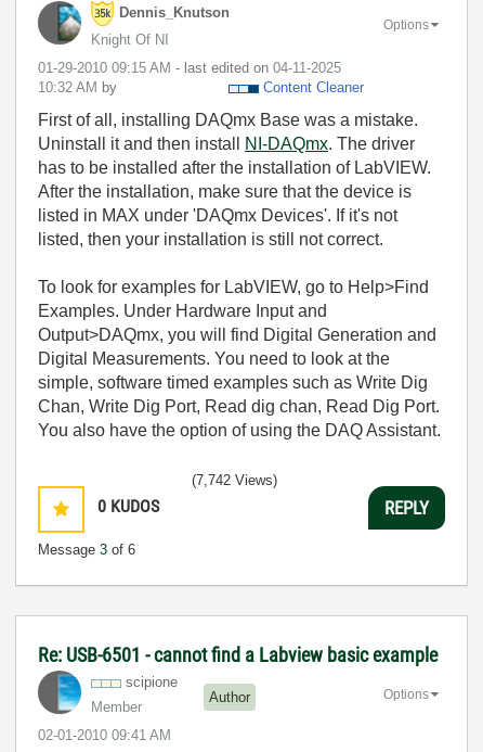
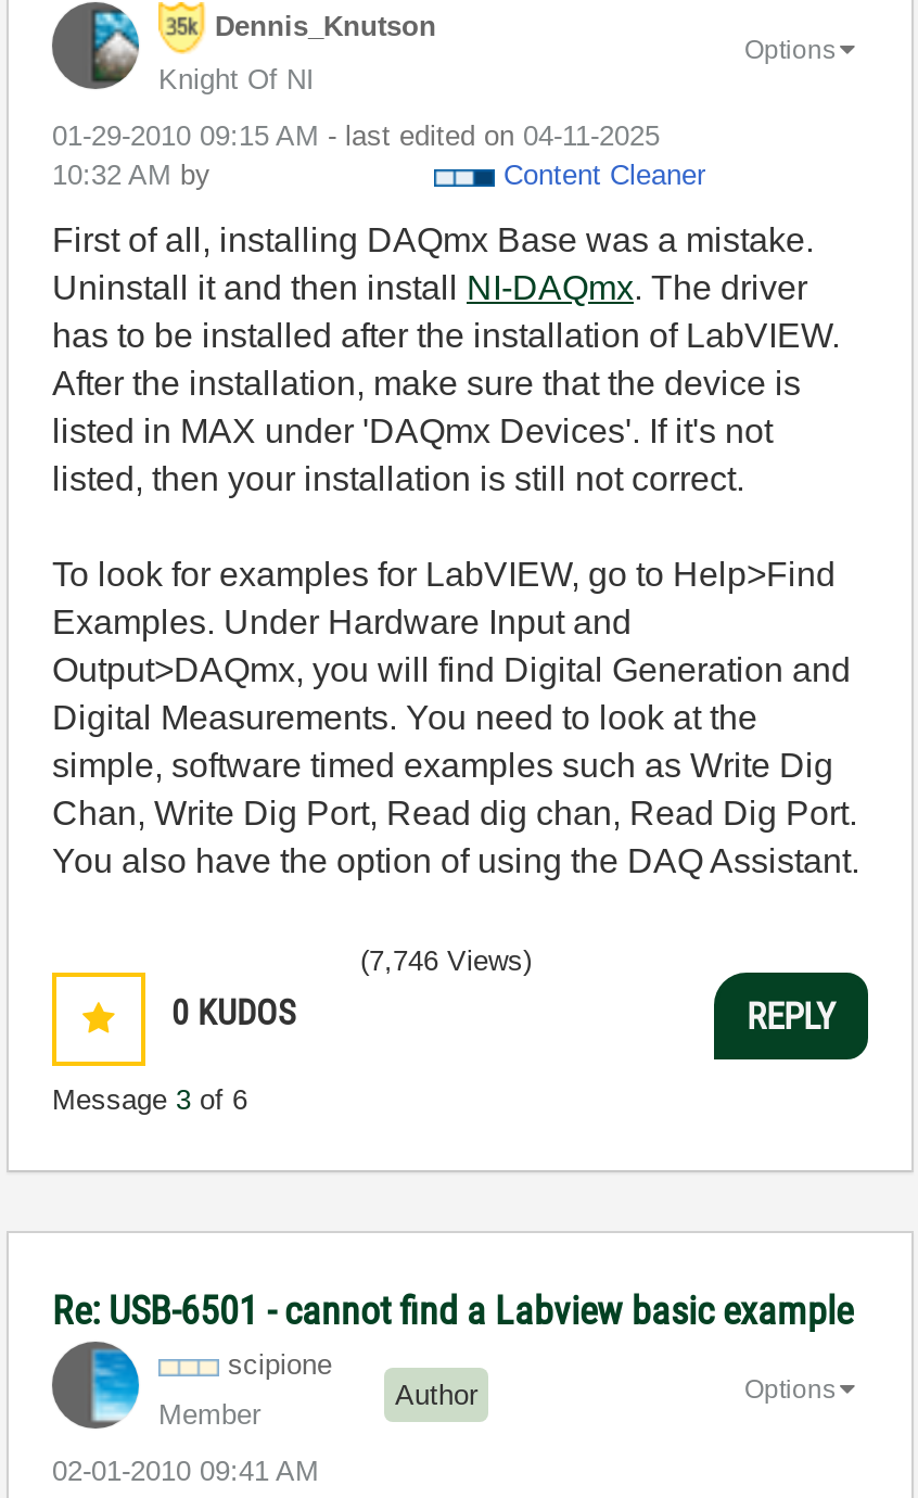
[192,472,277,488] (7,742 Views) -> [360,944,532,977] (7,746 Views)

